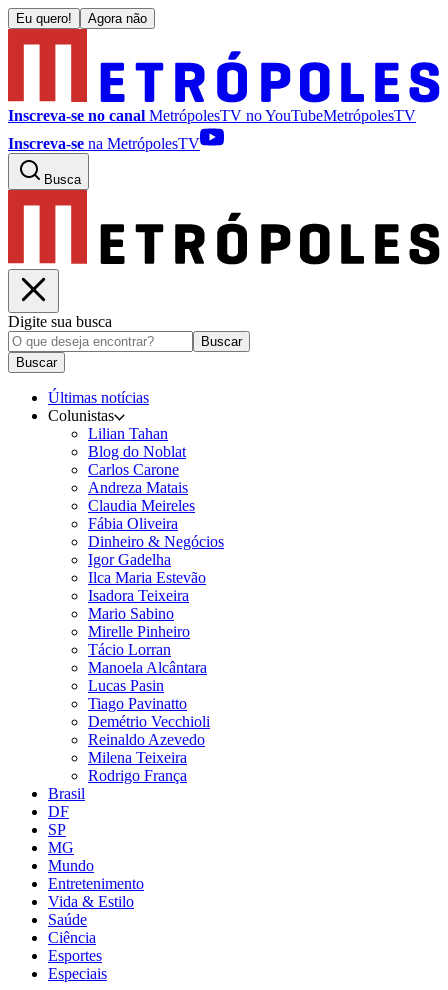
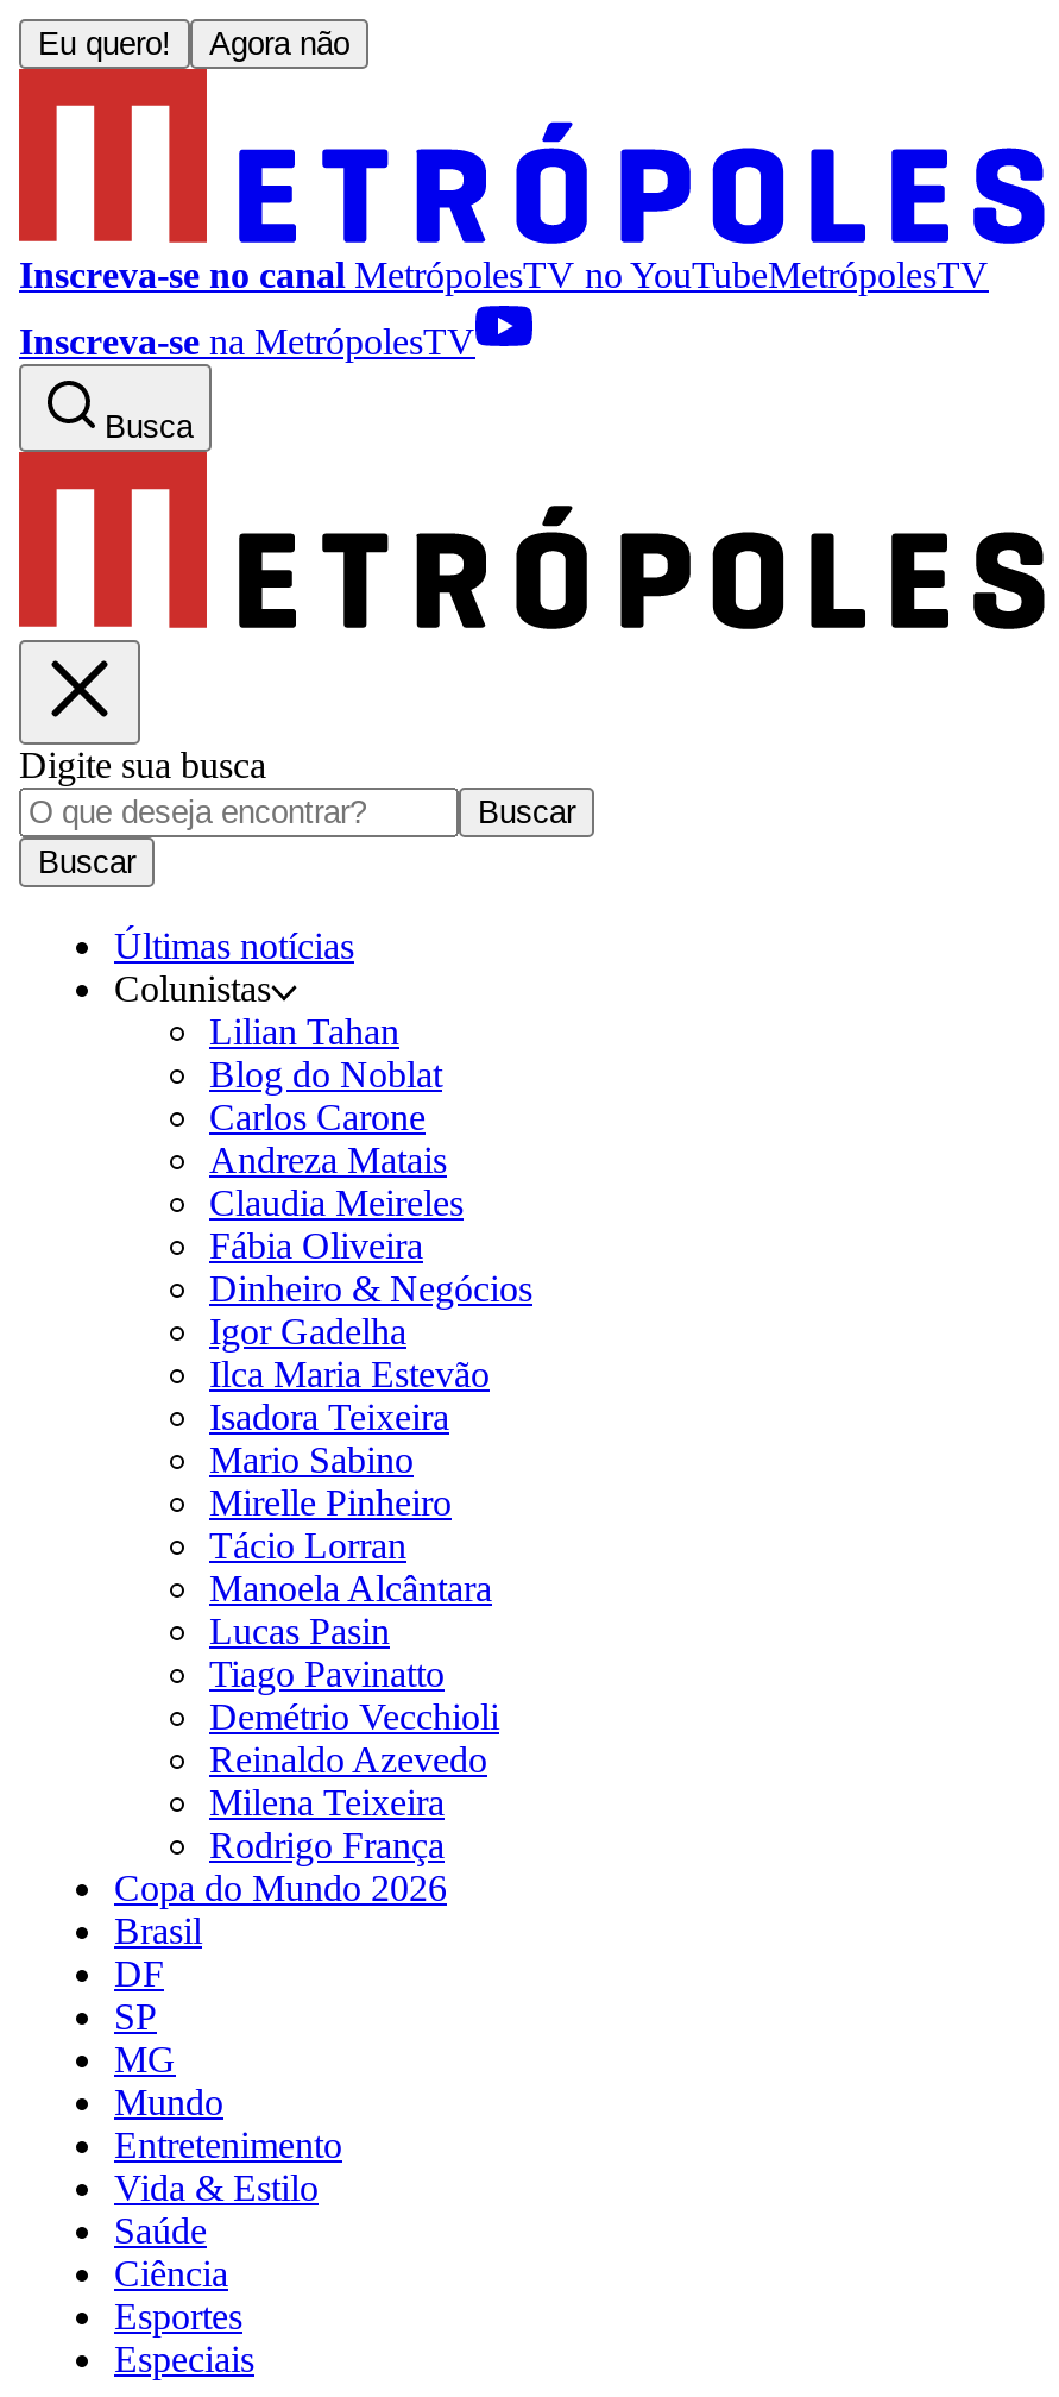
none -> [114,1867,447,1907] Copa do Mundo 2026

